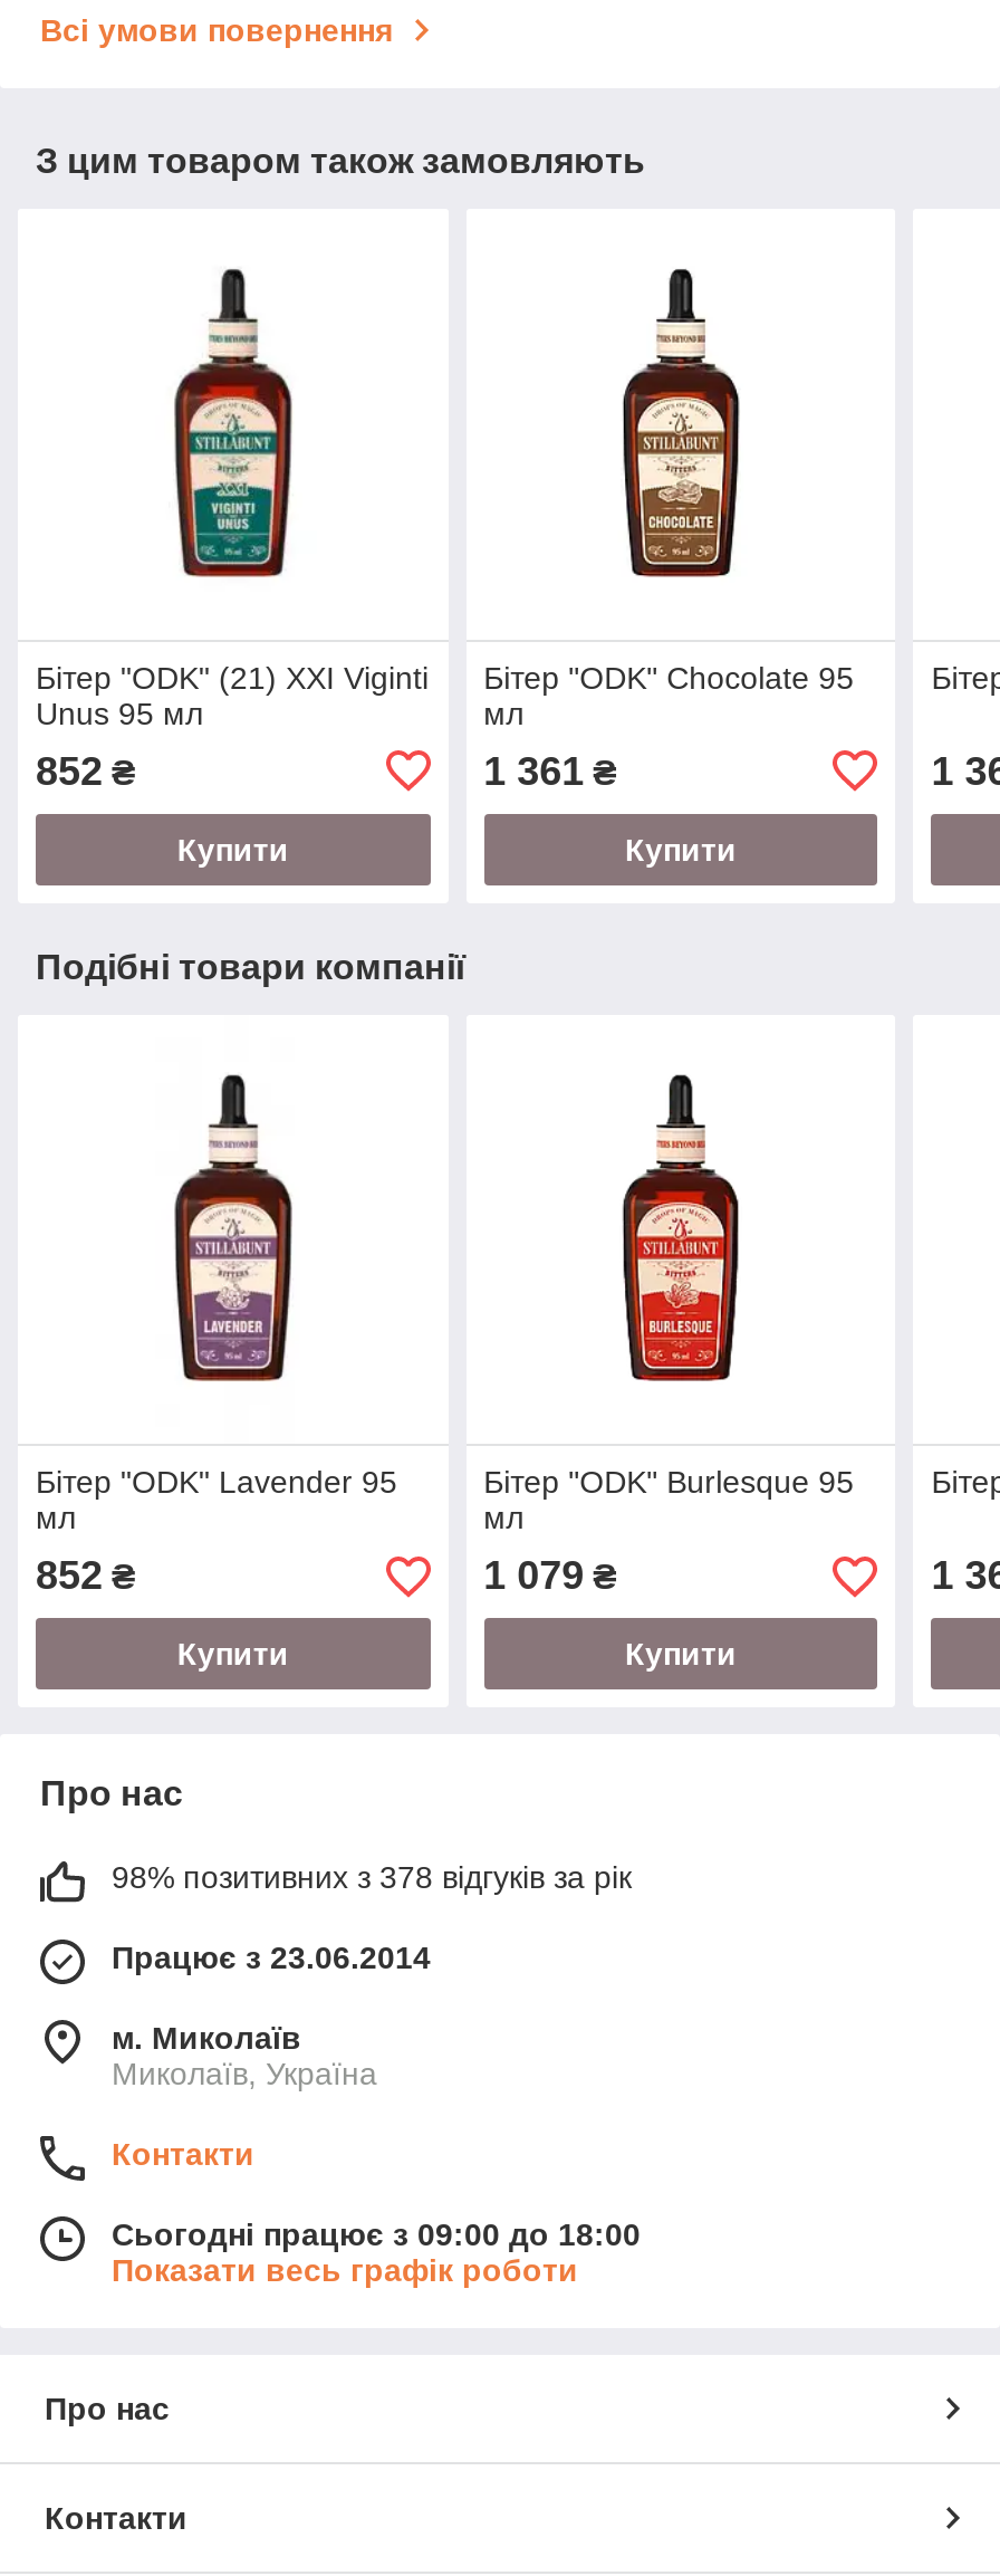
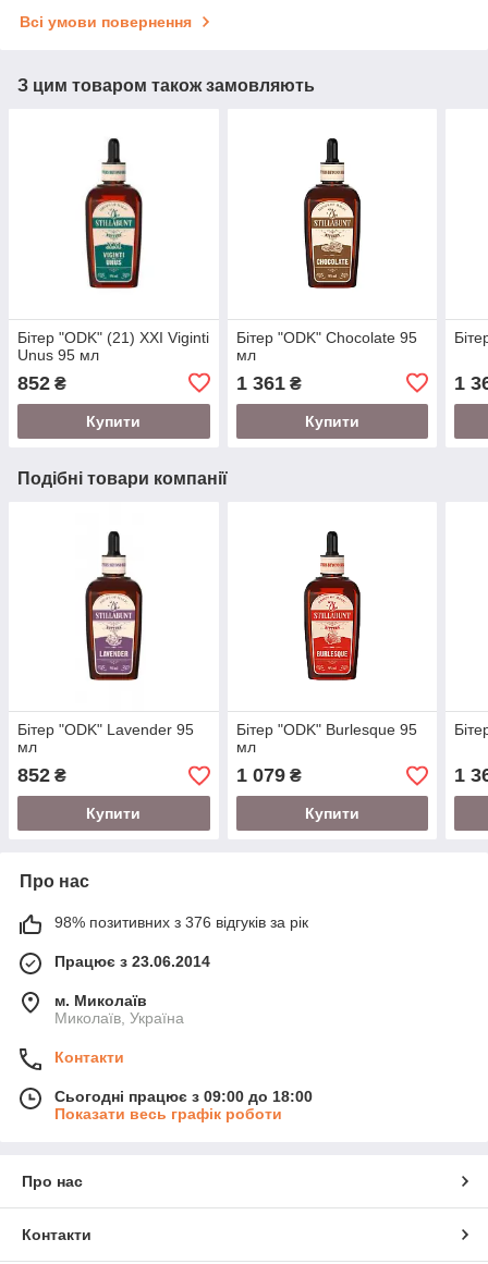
[112,1860,632,1896] 98% позитивних з 378 відгуків за рік -> [54,914,308,931] 98% позитивних з 376 відгуків за рік

